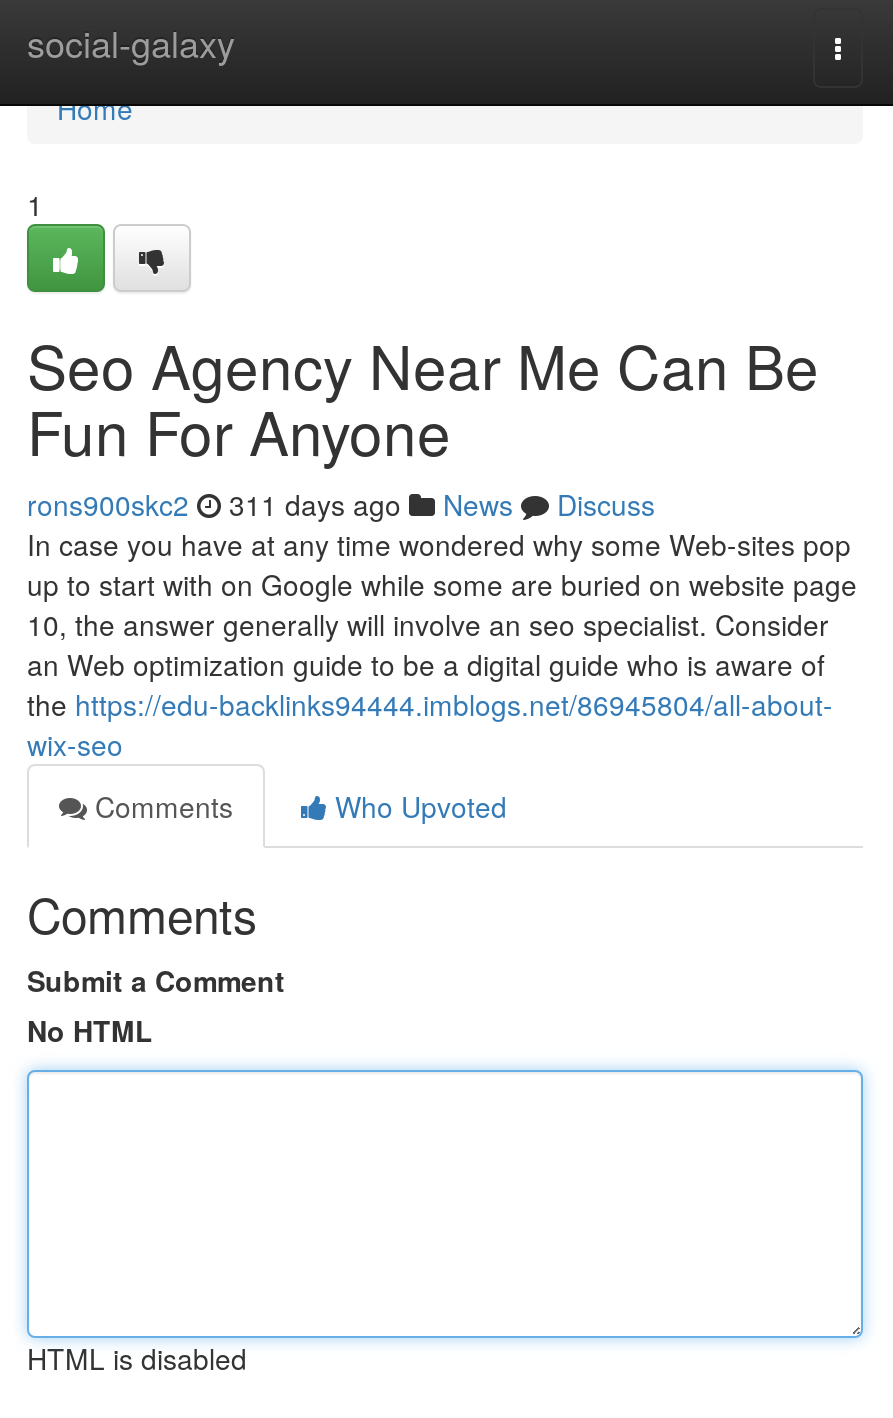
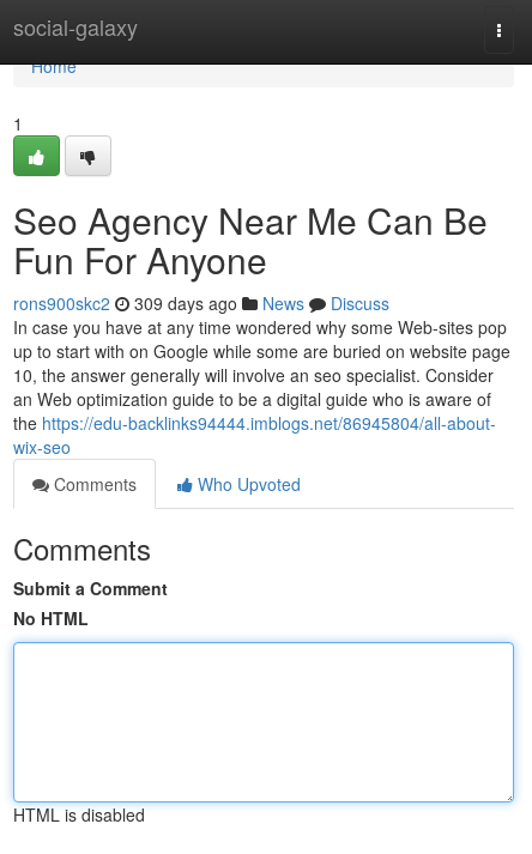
[27,484,655,524] rons900skc2 311 days ago News Discuss -> [13,291,389,315] rons900skc2 309 days ago News Discuss

